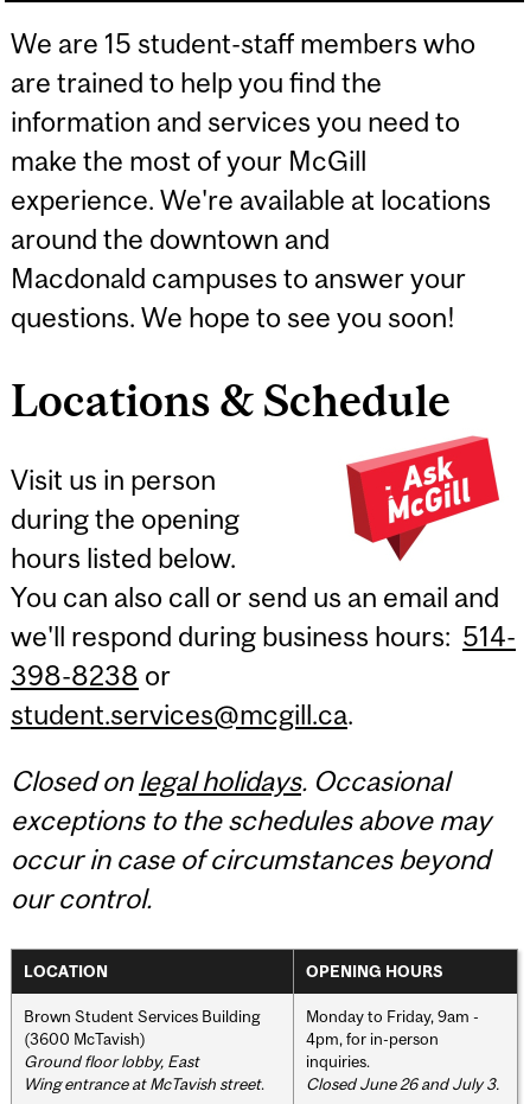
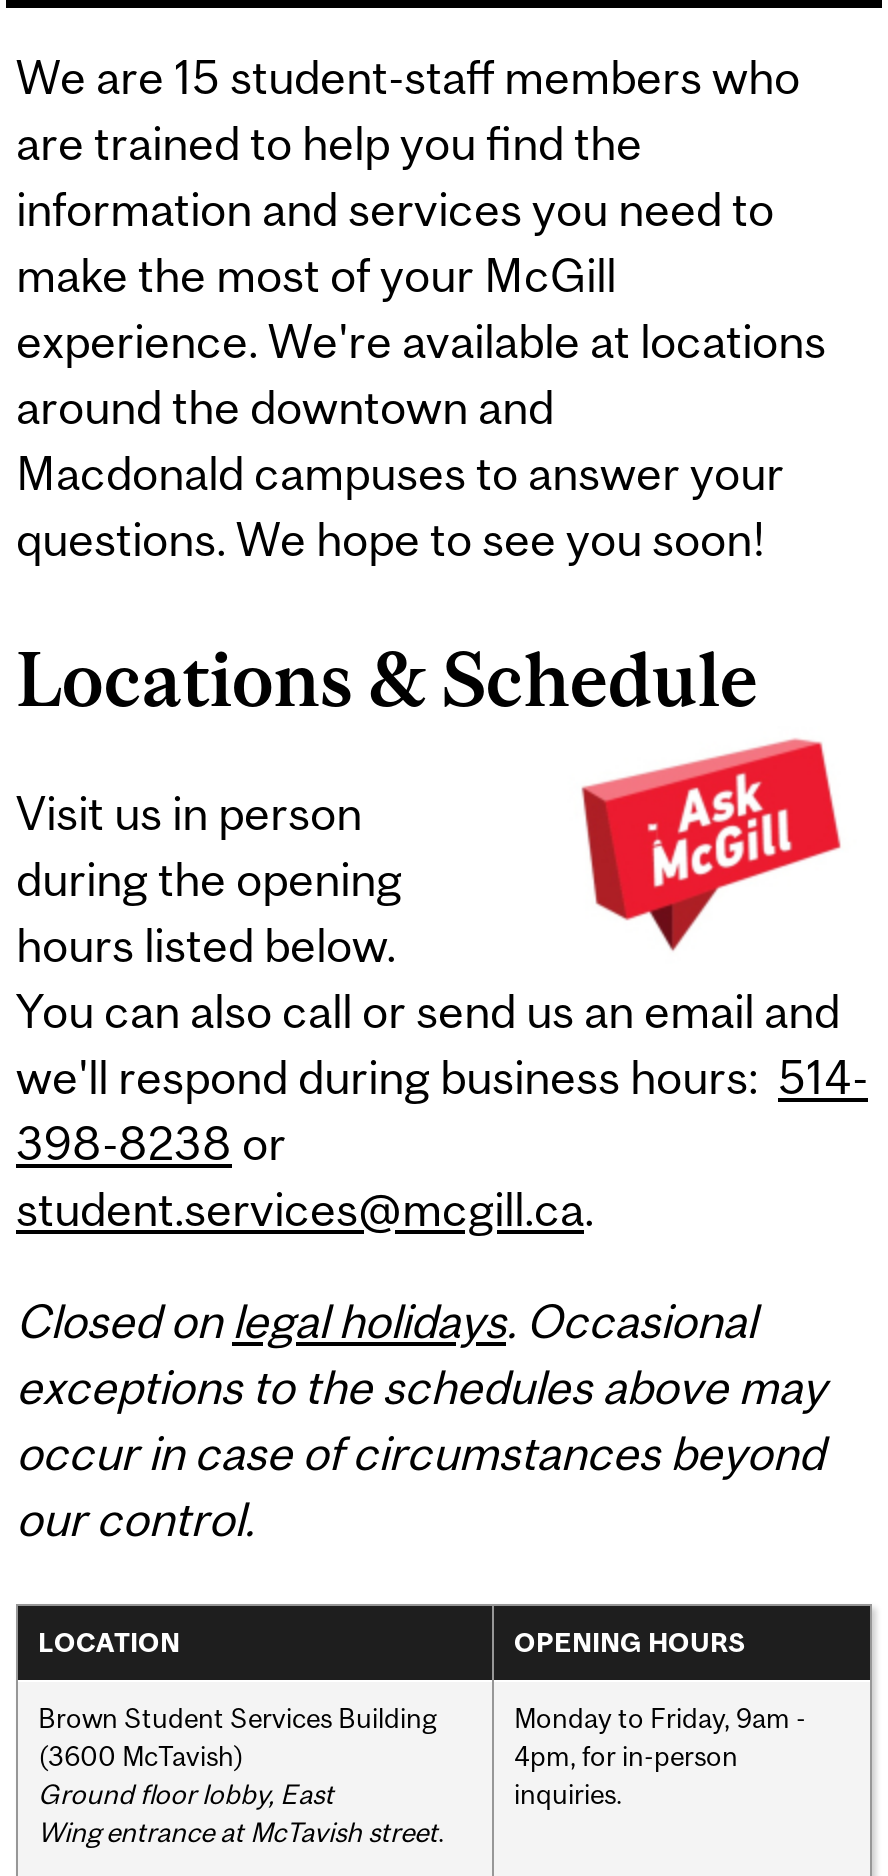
[306,1074,499,1093] Closed June 26 and July 3. -> none

